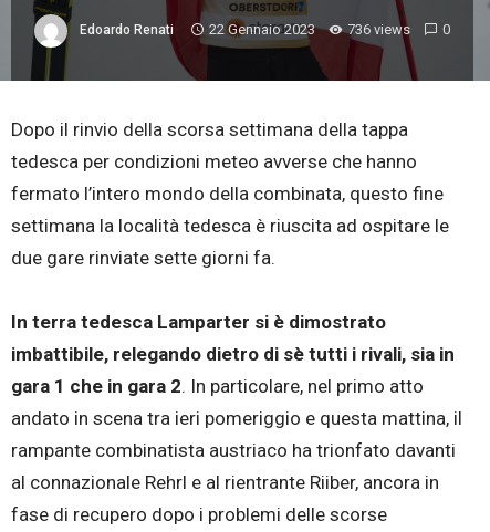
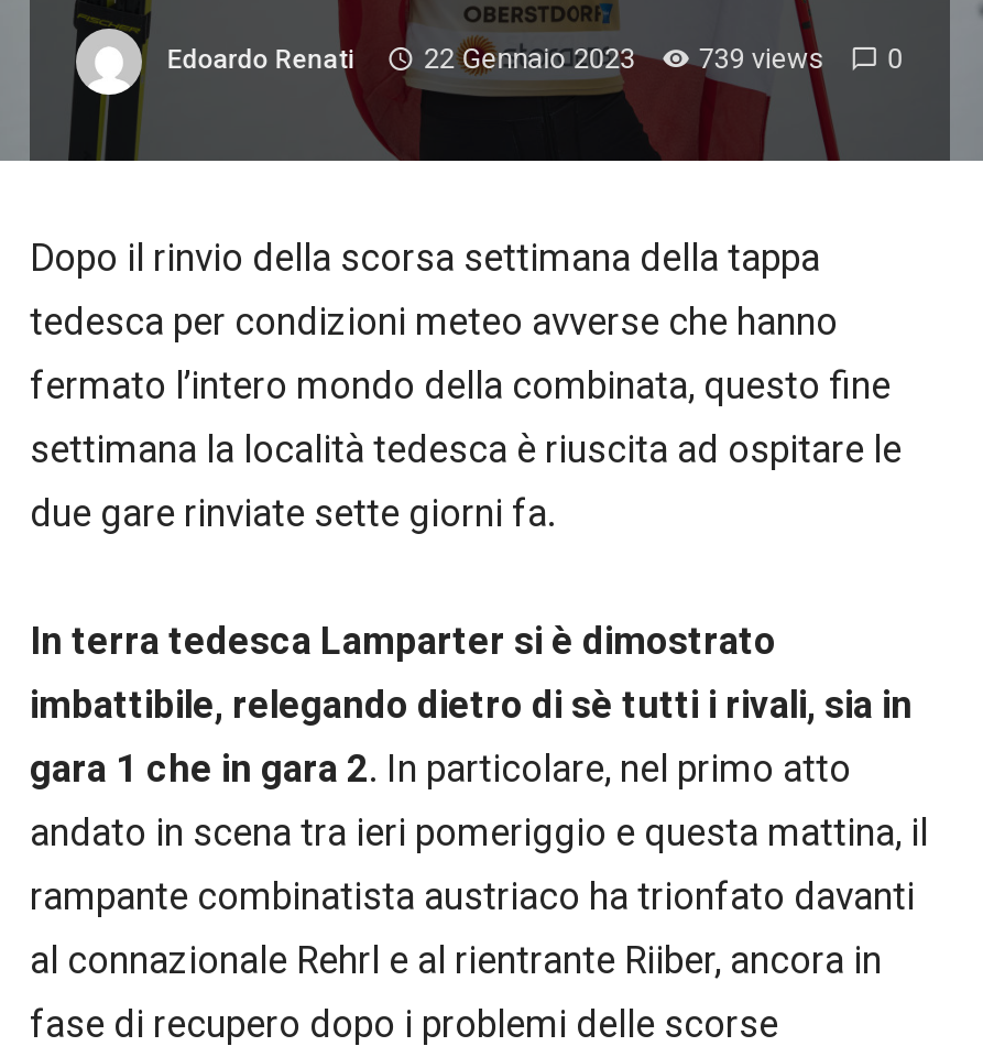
[209,21,450,38] 22 Gennaio 2023 736 views 0 -> [424,43,903,76] 22 Gennaio 2023 739 views 0

